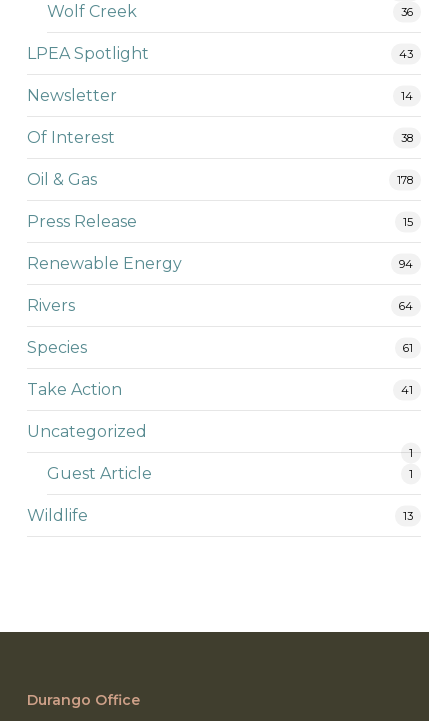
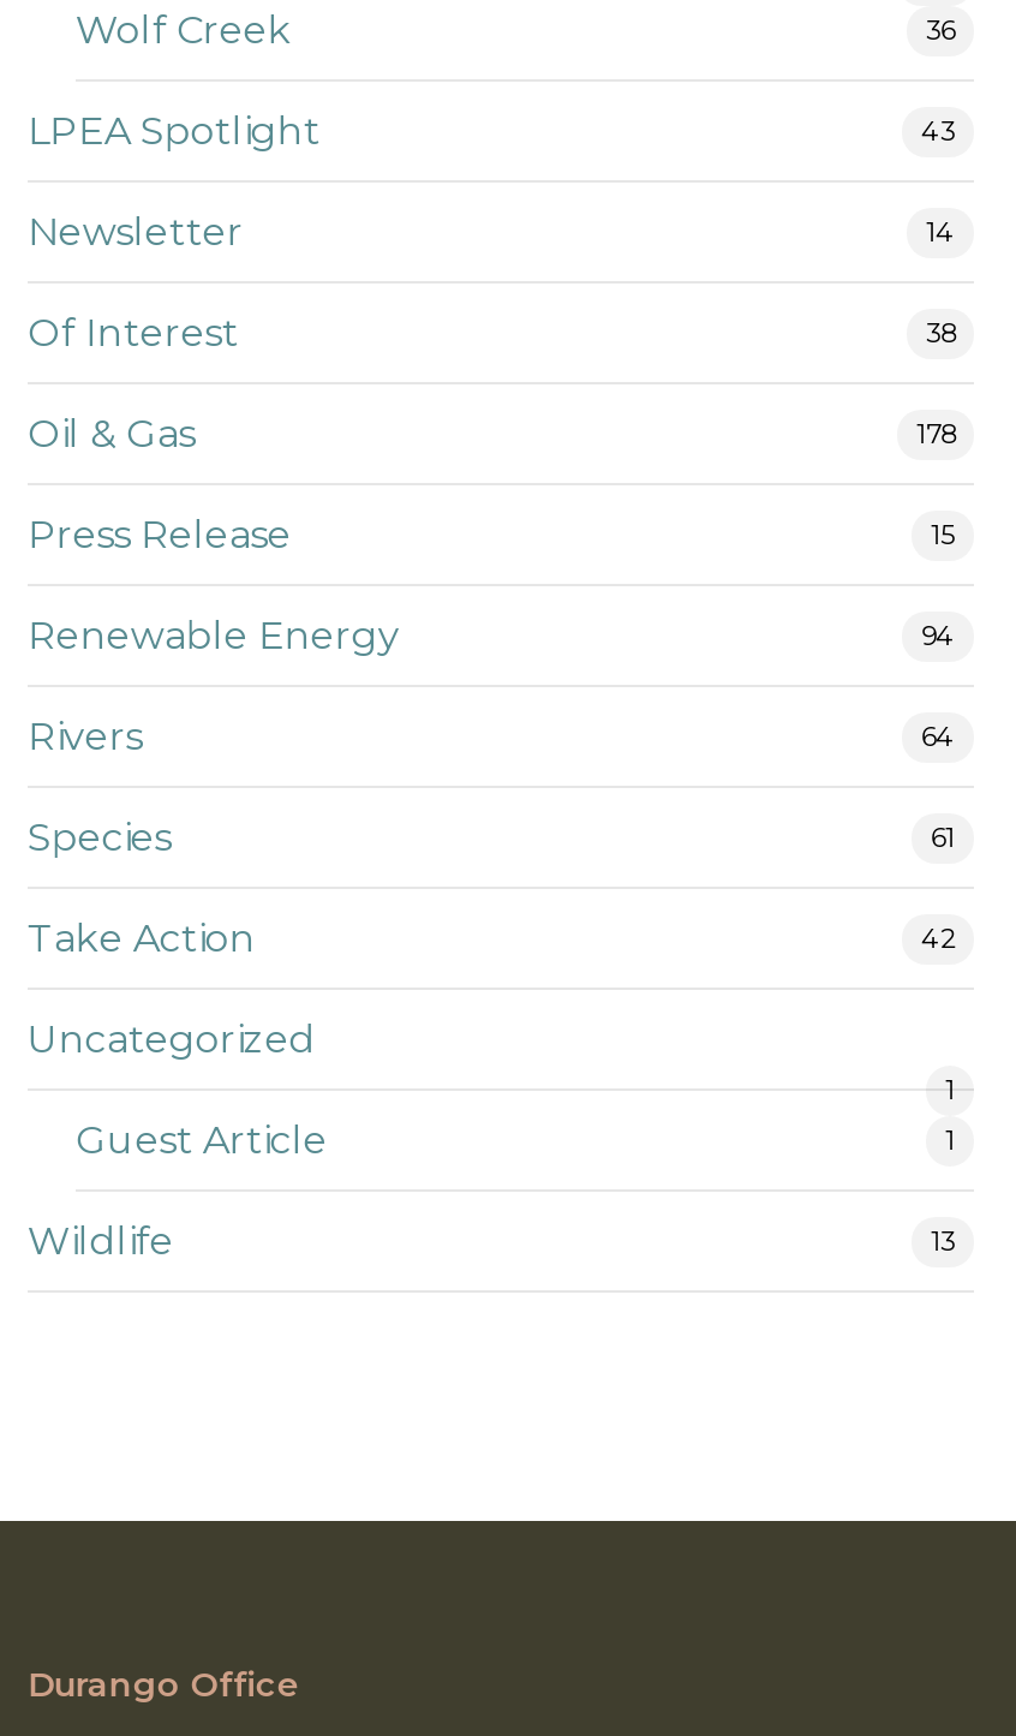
[401,383,413,397] 41 -> [921,920,955,954] 42

